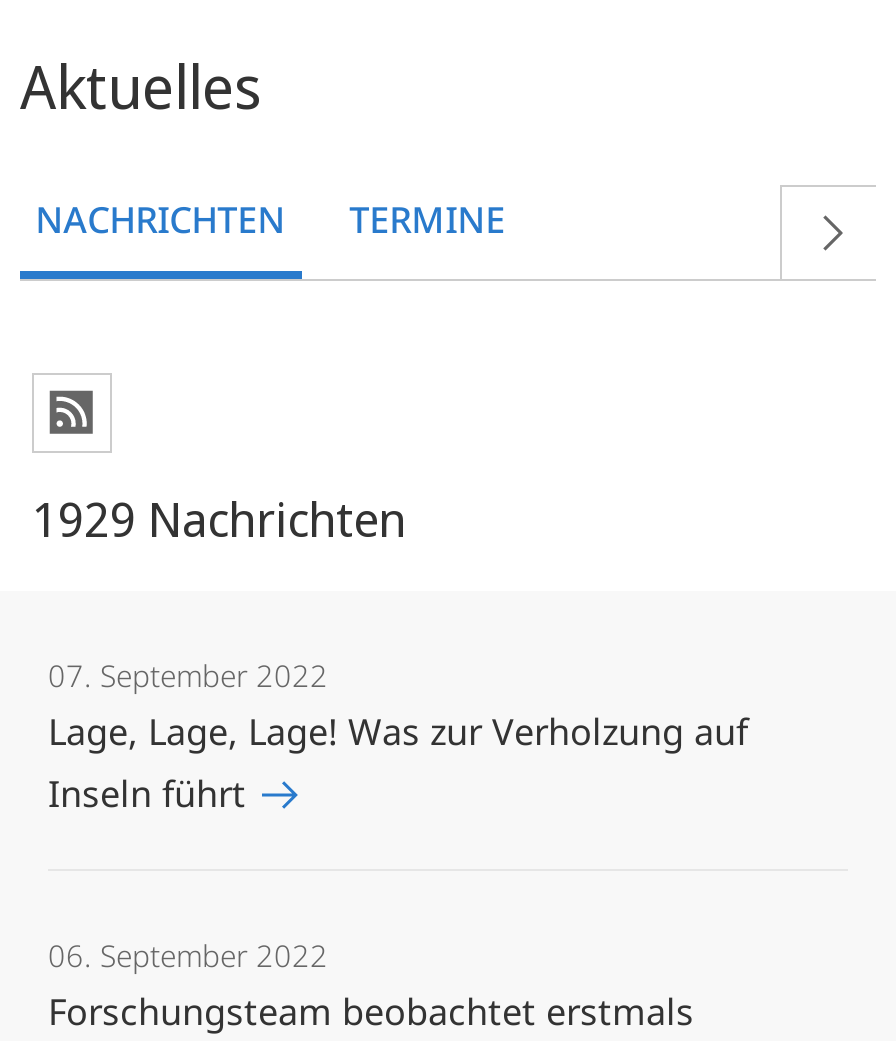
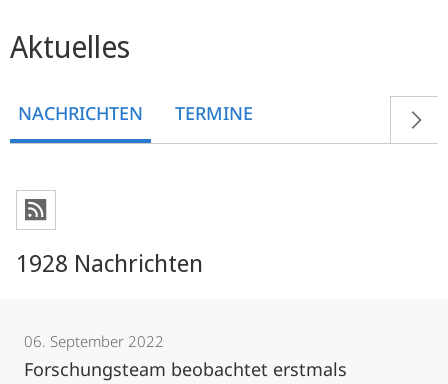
[32,485,748,817] 1929 Nachrichten | 07. September 2022 | Lage, Lage, Lage! Was zur Verholzung auf | Inseln führt -> [16,246,203,279] 1928 Nachrichten

